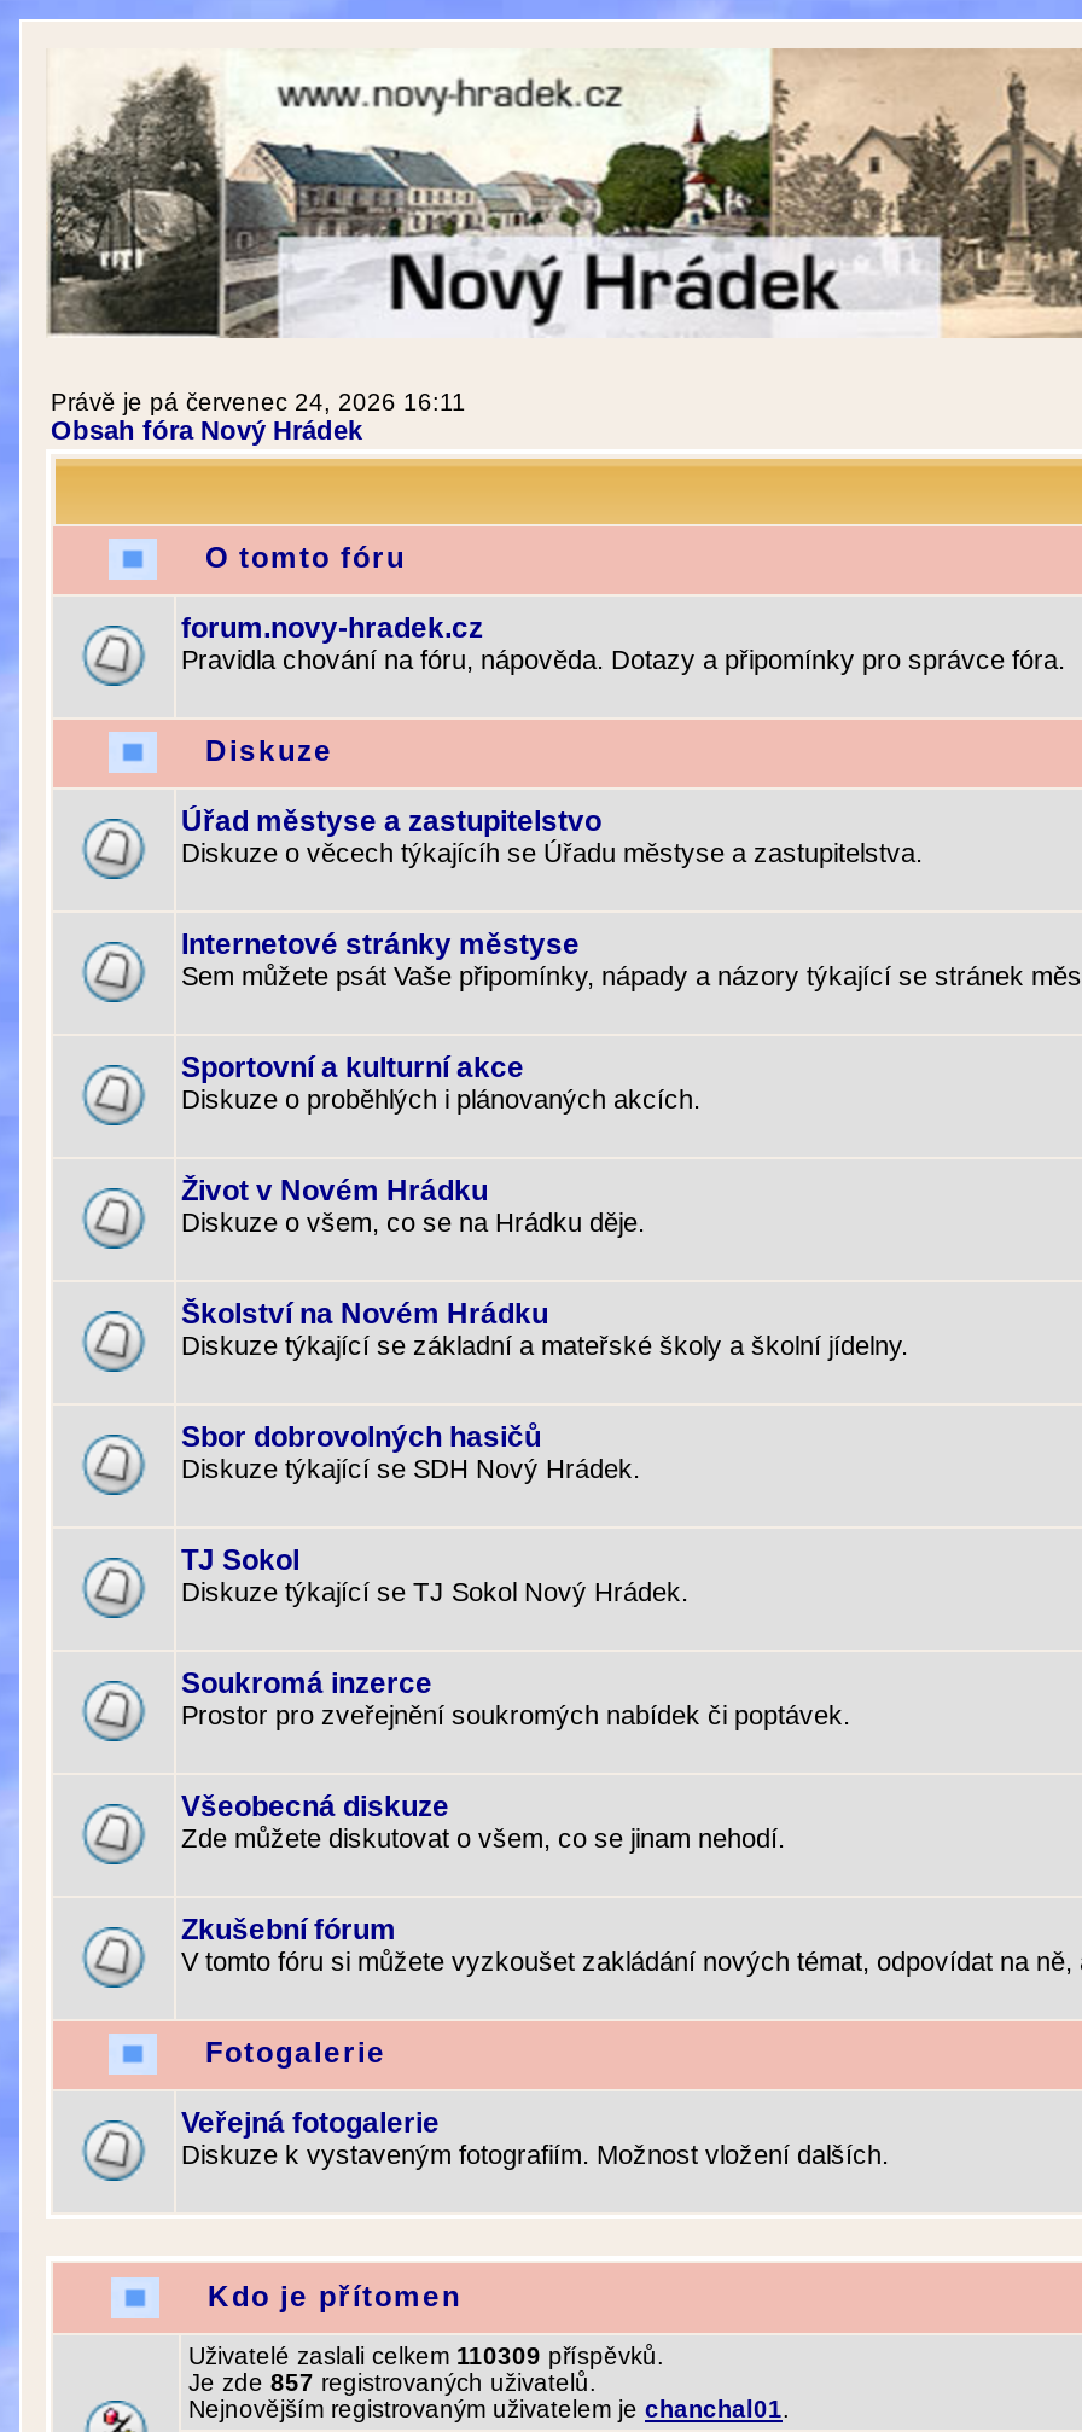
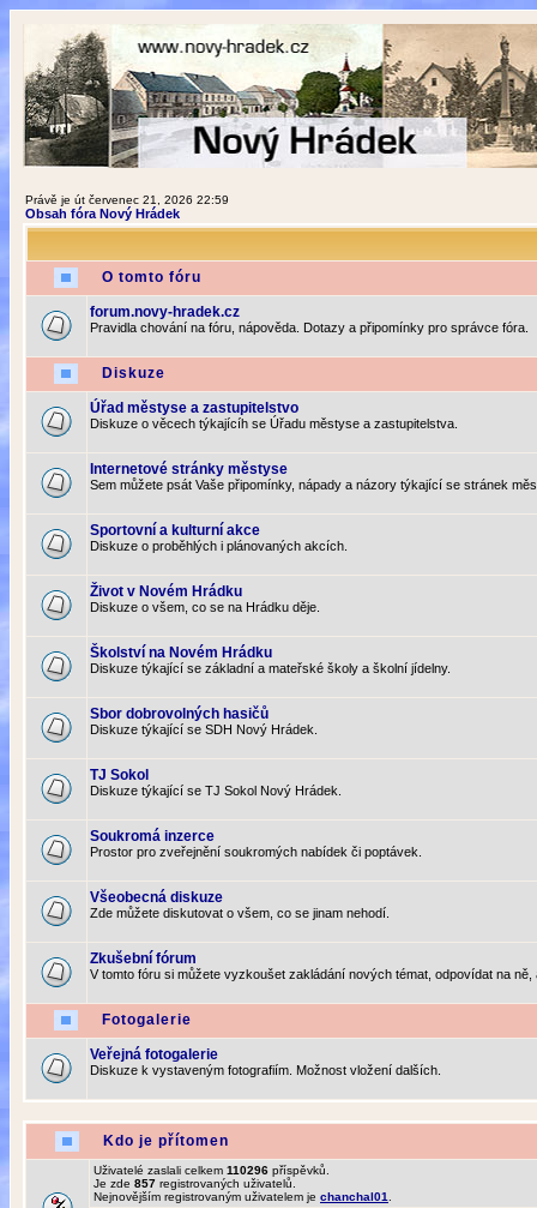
[51,389,466,415] Právě je pá červenec 24, 2026 16:11 -> [25,193,229,206] Právě je út červenec 21, 2026 22:59
[188,2343,664,2369] Uživatelé zaslali celkem 110309 příspěvků. -> [93,1164,330,1177] Uživatelé zaslali celkem 110296 příspěvků.

